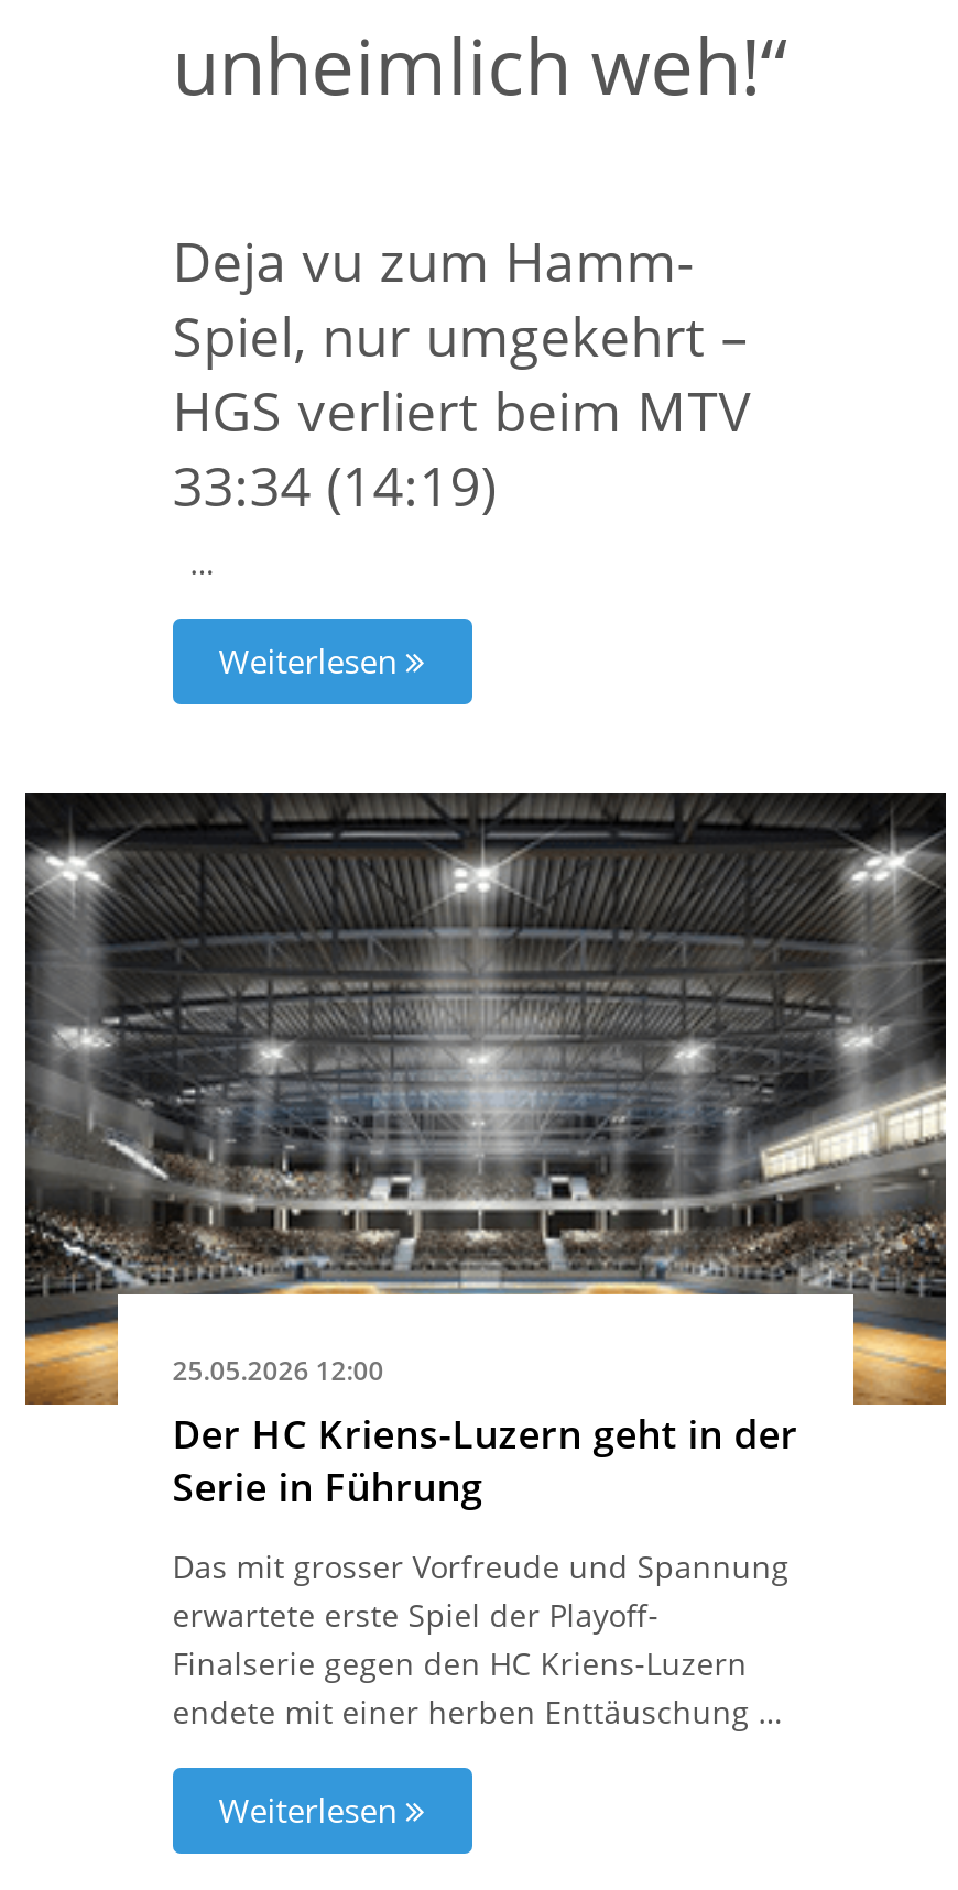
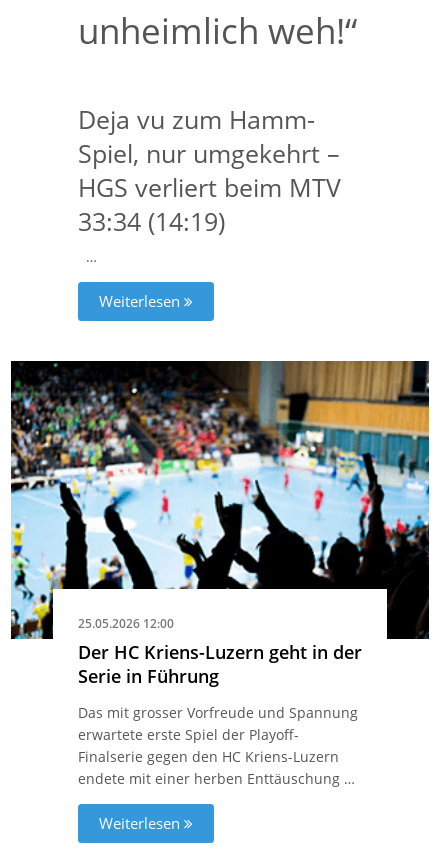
[23,790,948,1407] [image] -> [10,360,430,640] [image]

